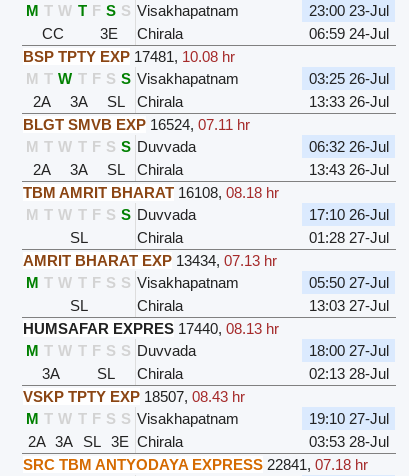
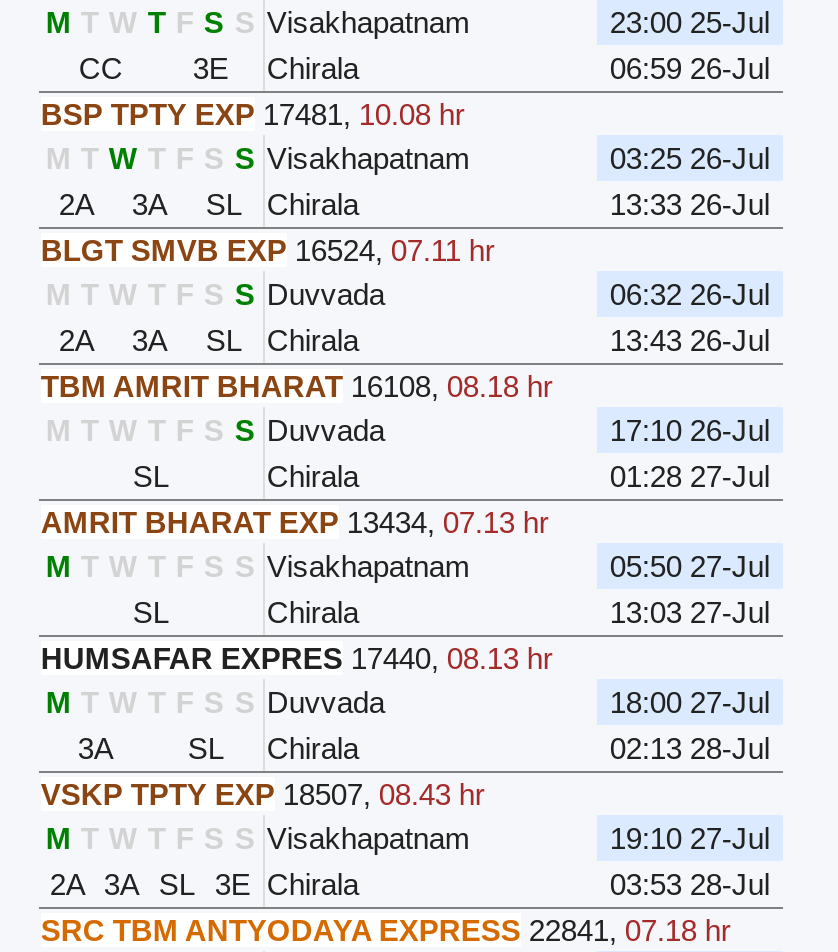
[309,2,389,19] 23:00 23-Jul -> [610,4,770,38] 23:00 25-Jul
[309,25,389,42] 06:59 24-Jul -> [610,50,770,84] 06:59 26-Jul

